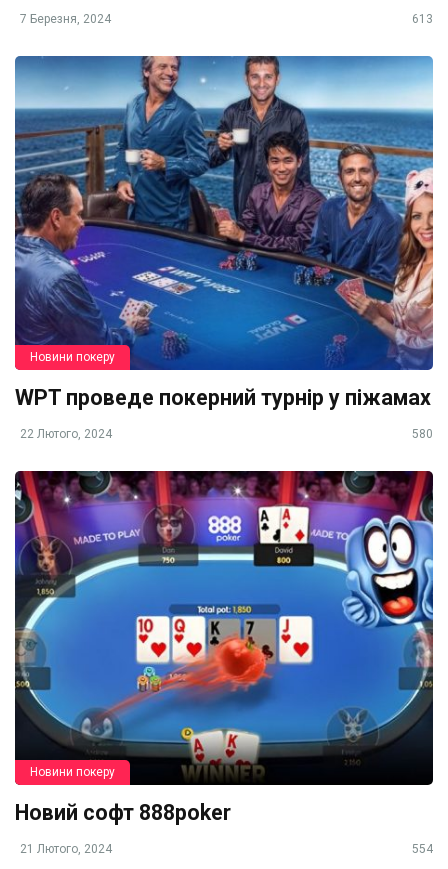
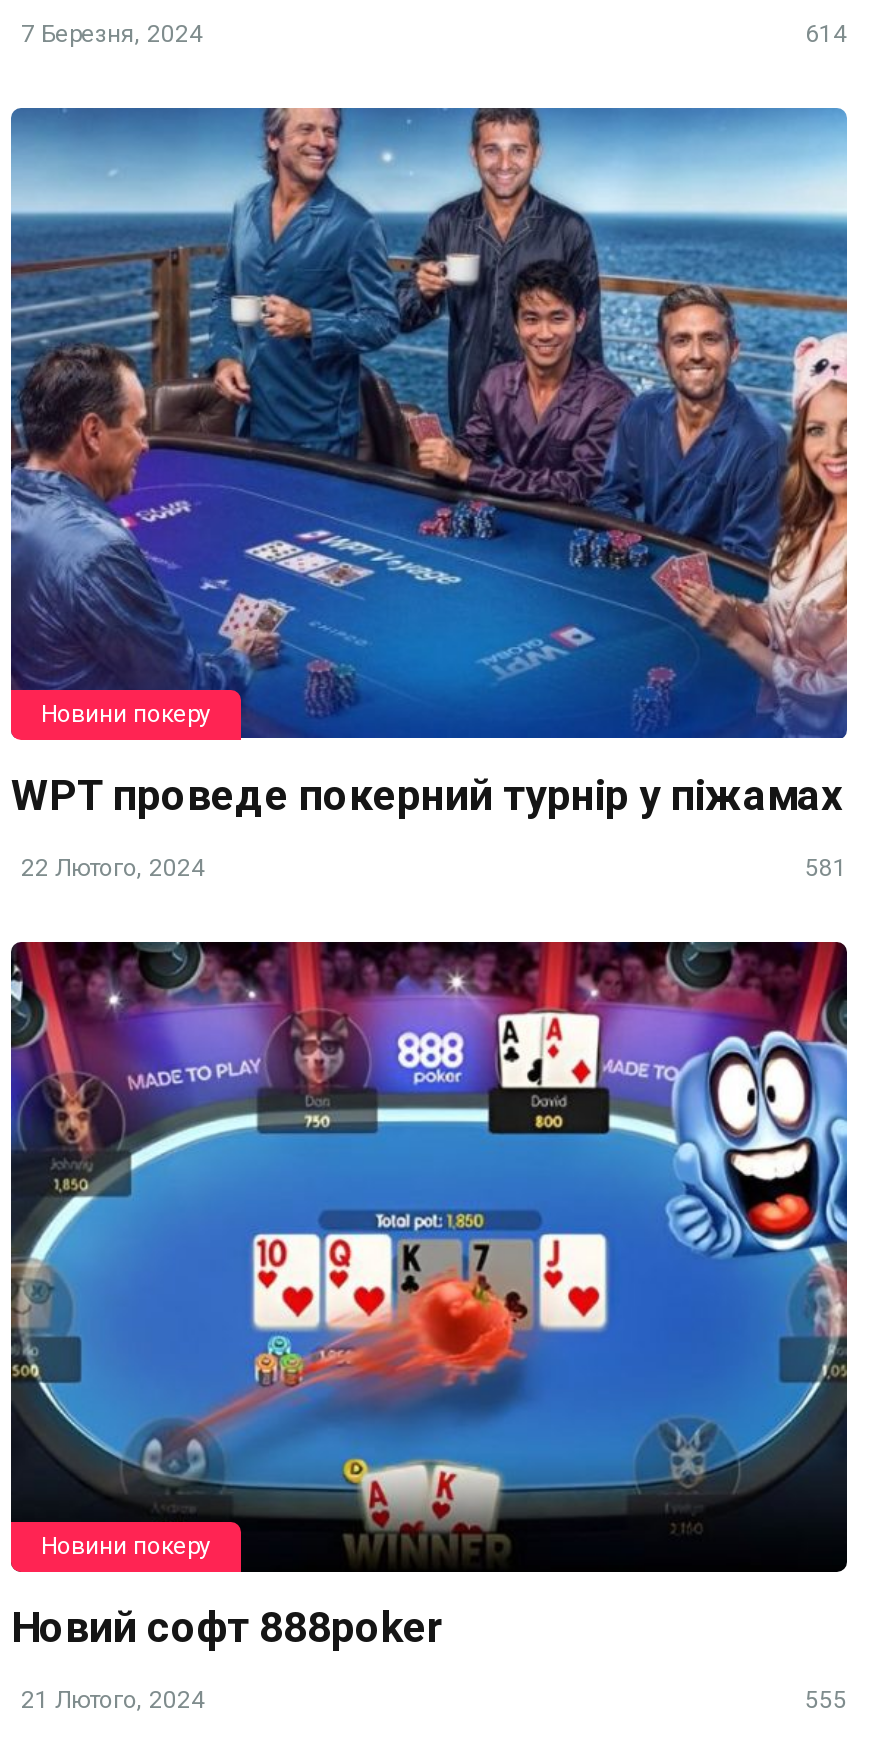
[412,12,433,26] 613 -> [805,21,847,49] 614
[412,427,433,441] 580 -> [805,853,847,881] 581
[412,842,433,856] 554 -> [805,1686,847,1714] 555

